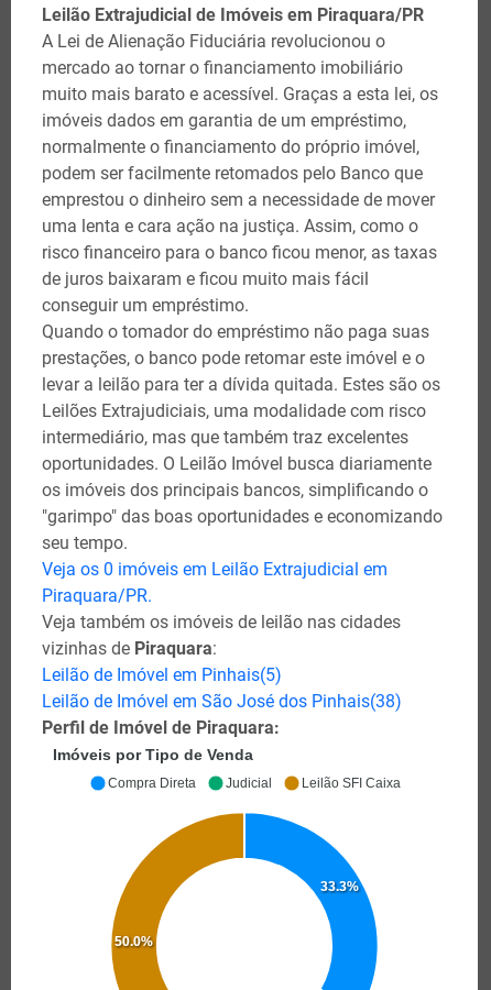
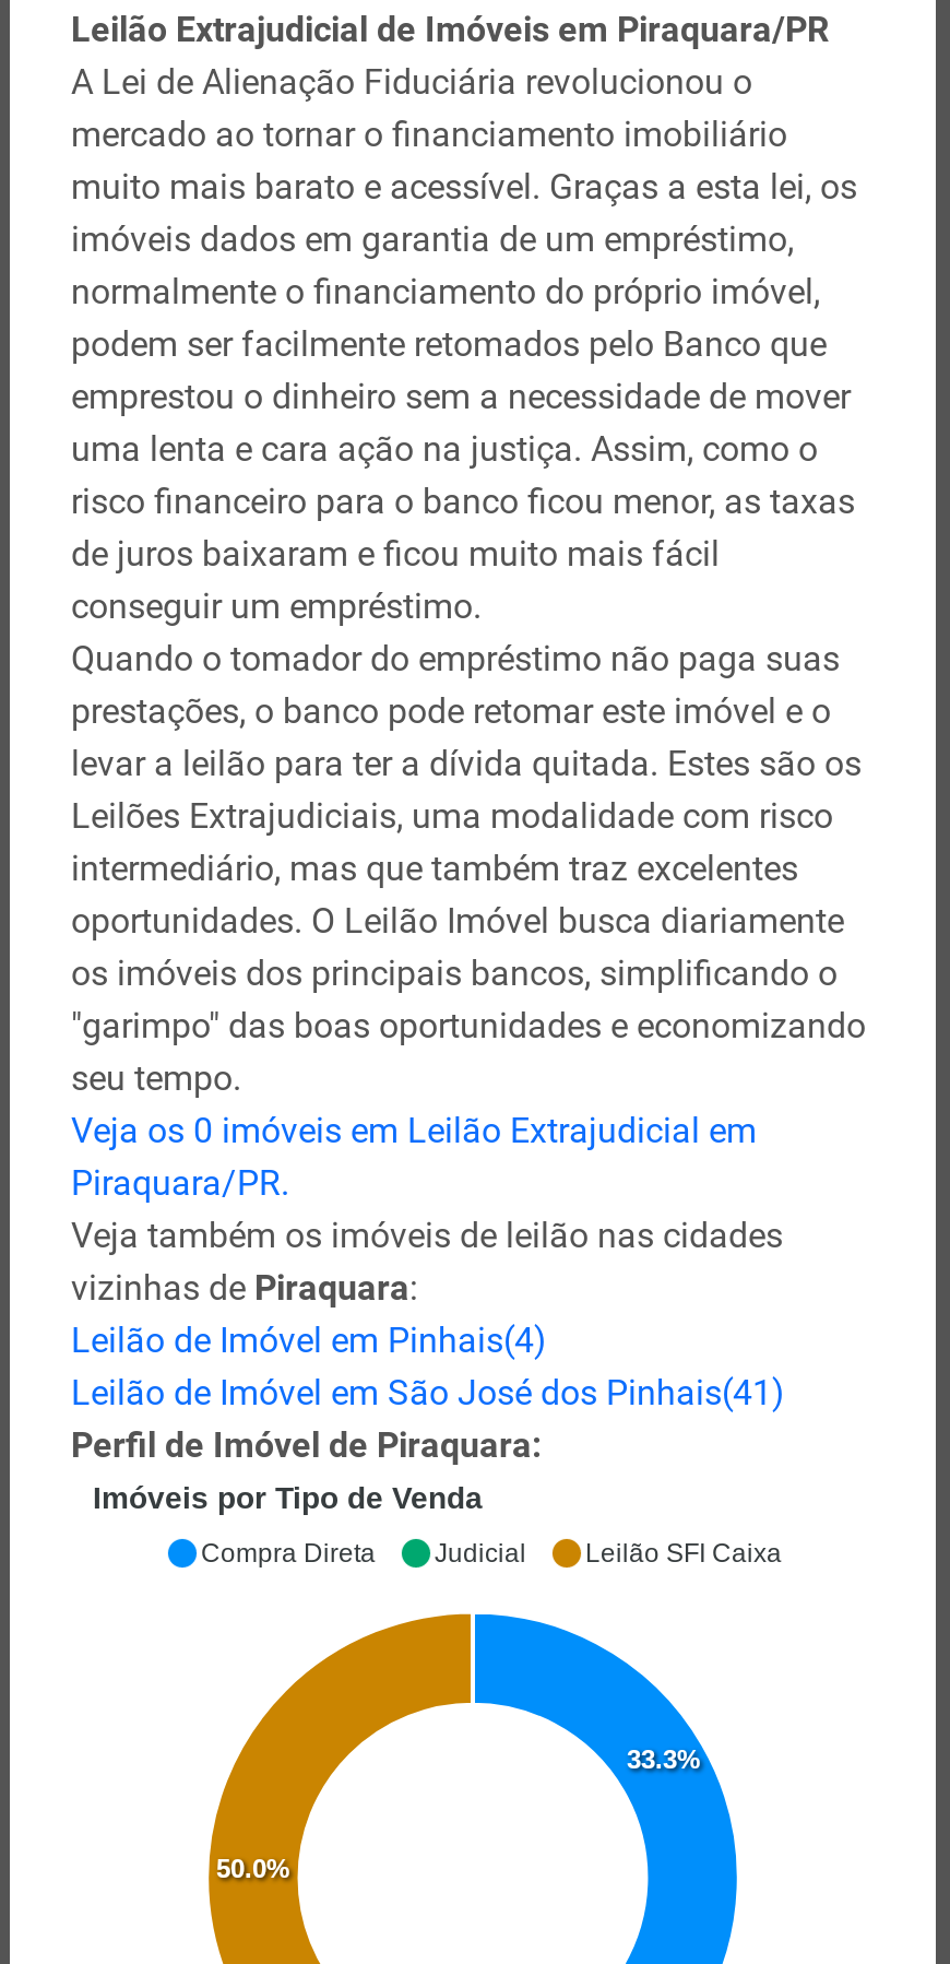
[42,664,282,685] Leilão de Imóvel em Pinhais(5) -> [71,1320,547,1361] Leilão de Imóvel em Pinhais(4)
[42,691,402,712] Leilão de Imóvel em São José dos Pinhais(38) -> [71,1372,785,1413] Leilão de Imóvel em São José dos Pinhais(41)

